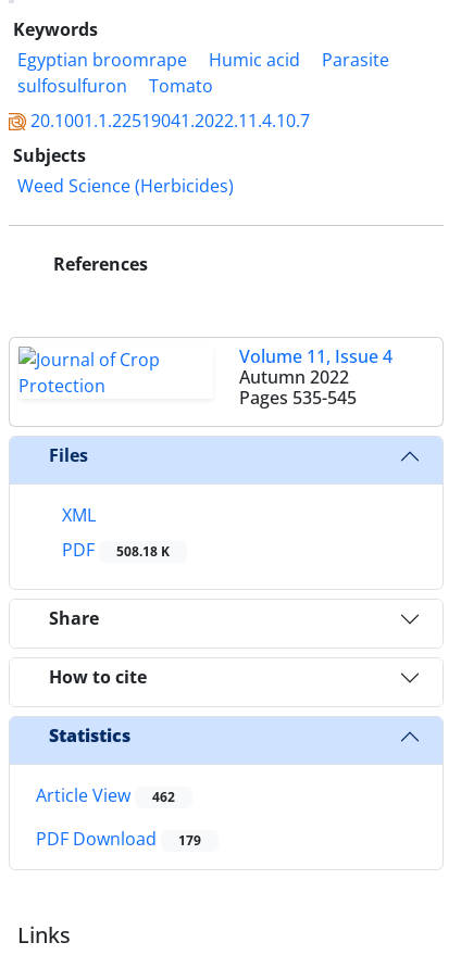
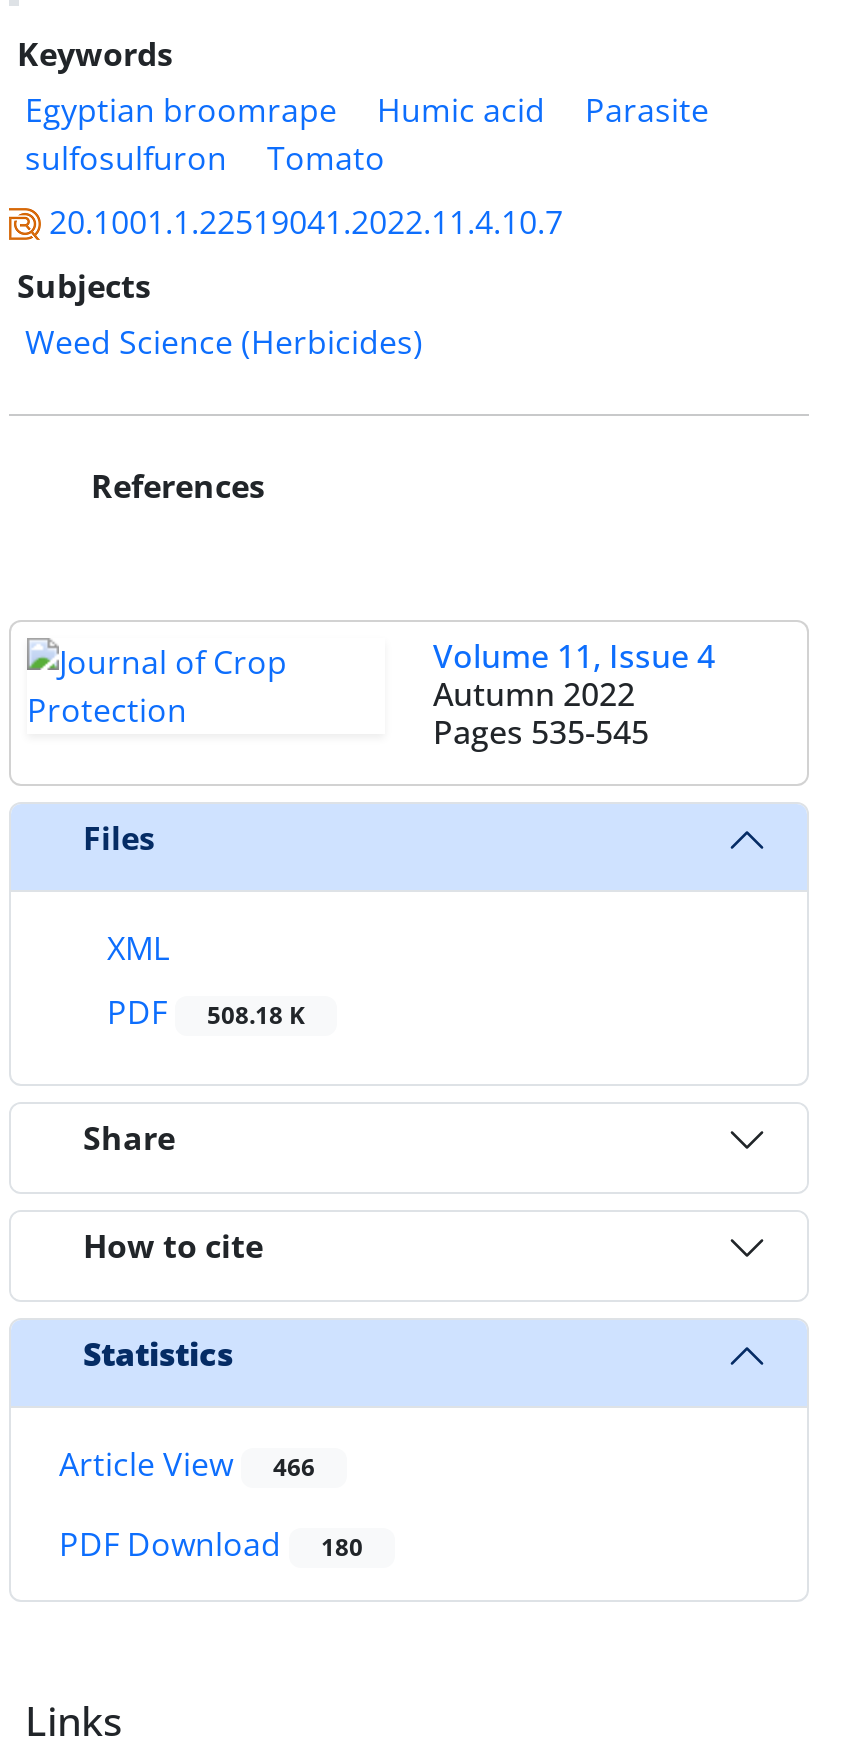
[36,783,175,807] Article View 462 -> [59,1442,315,1486] Article View 466
[36,827,201,851] PDF Download 179 -> [59,1522,363,1566] PDF Download 180

